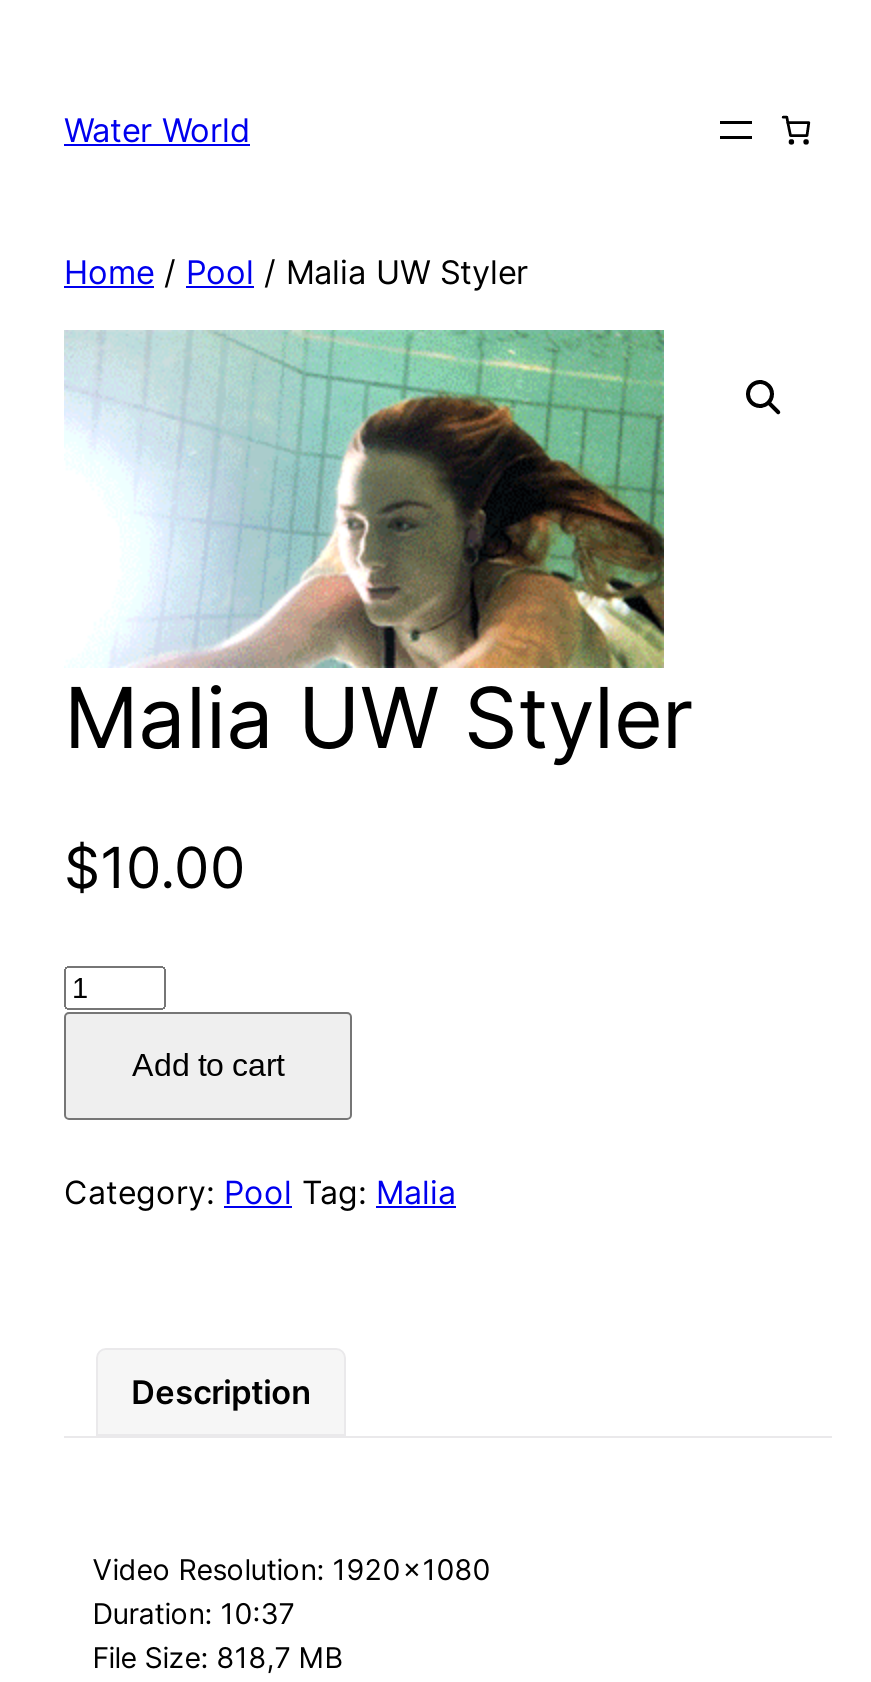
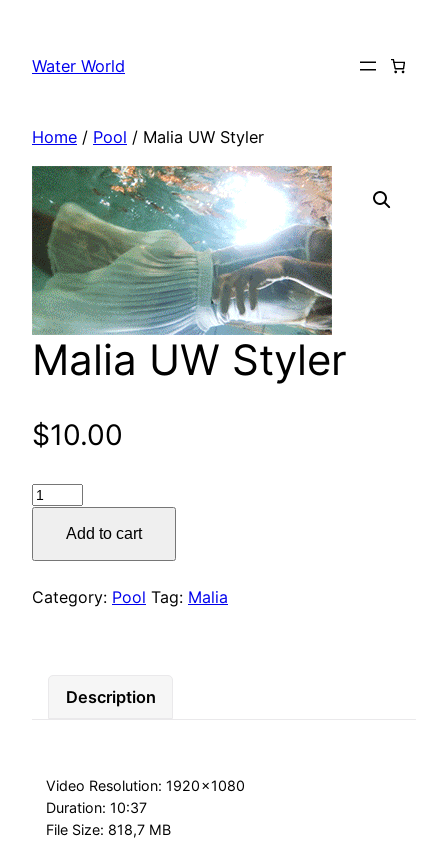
[64,328,666,662] [image] -> [31,165,333,332] [image]

